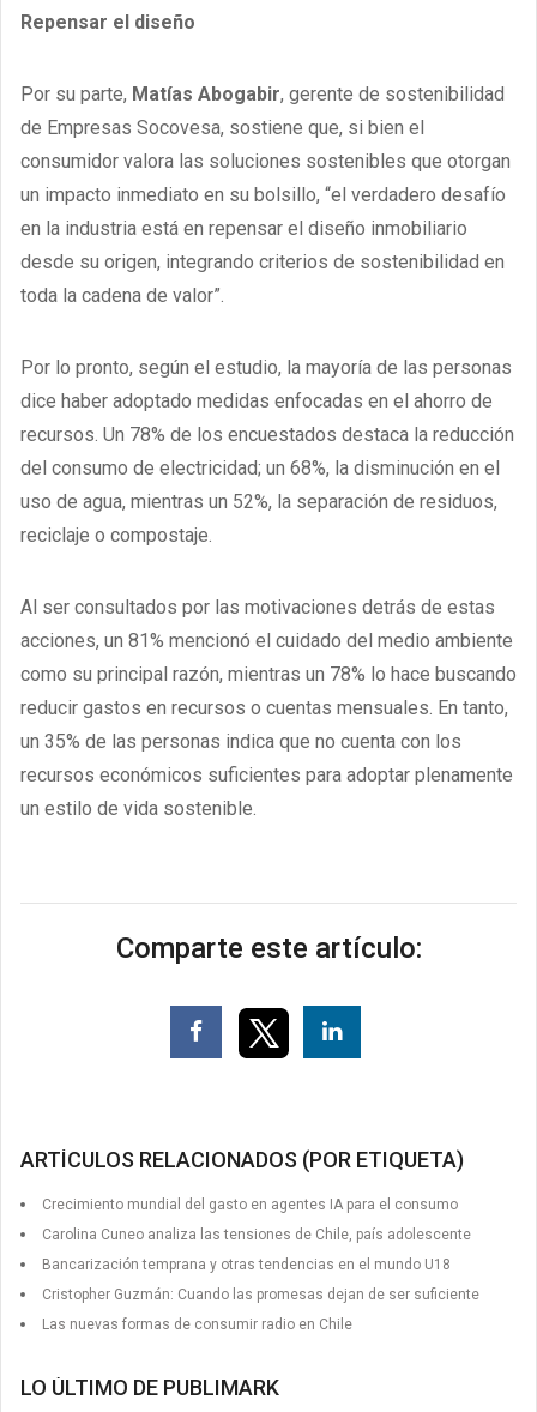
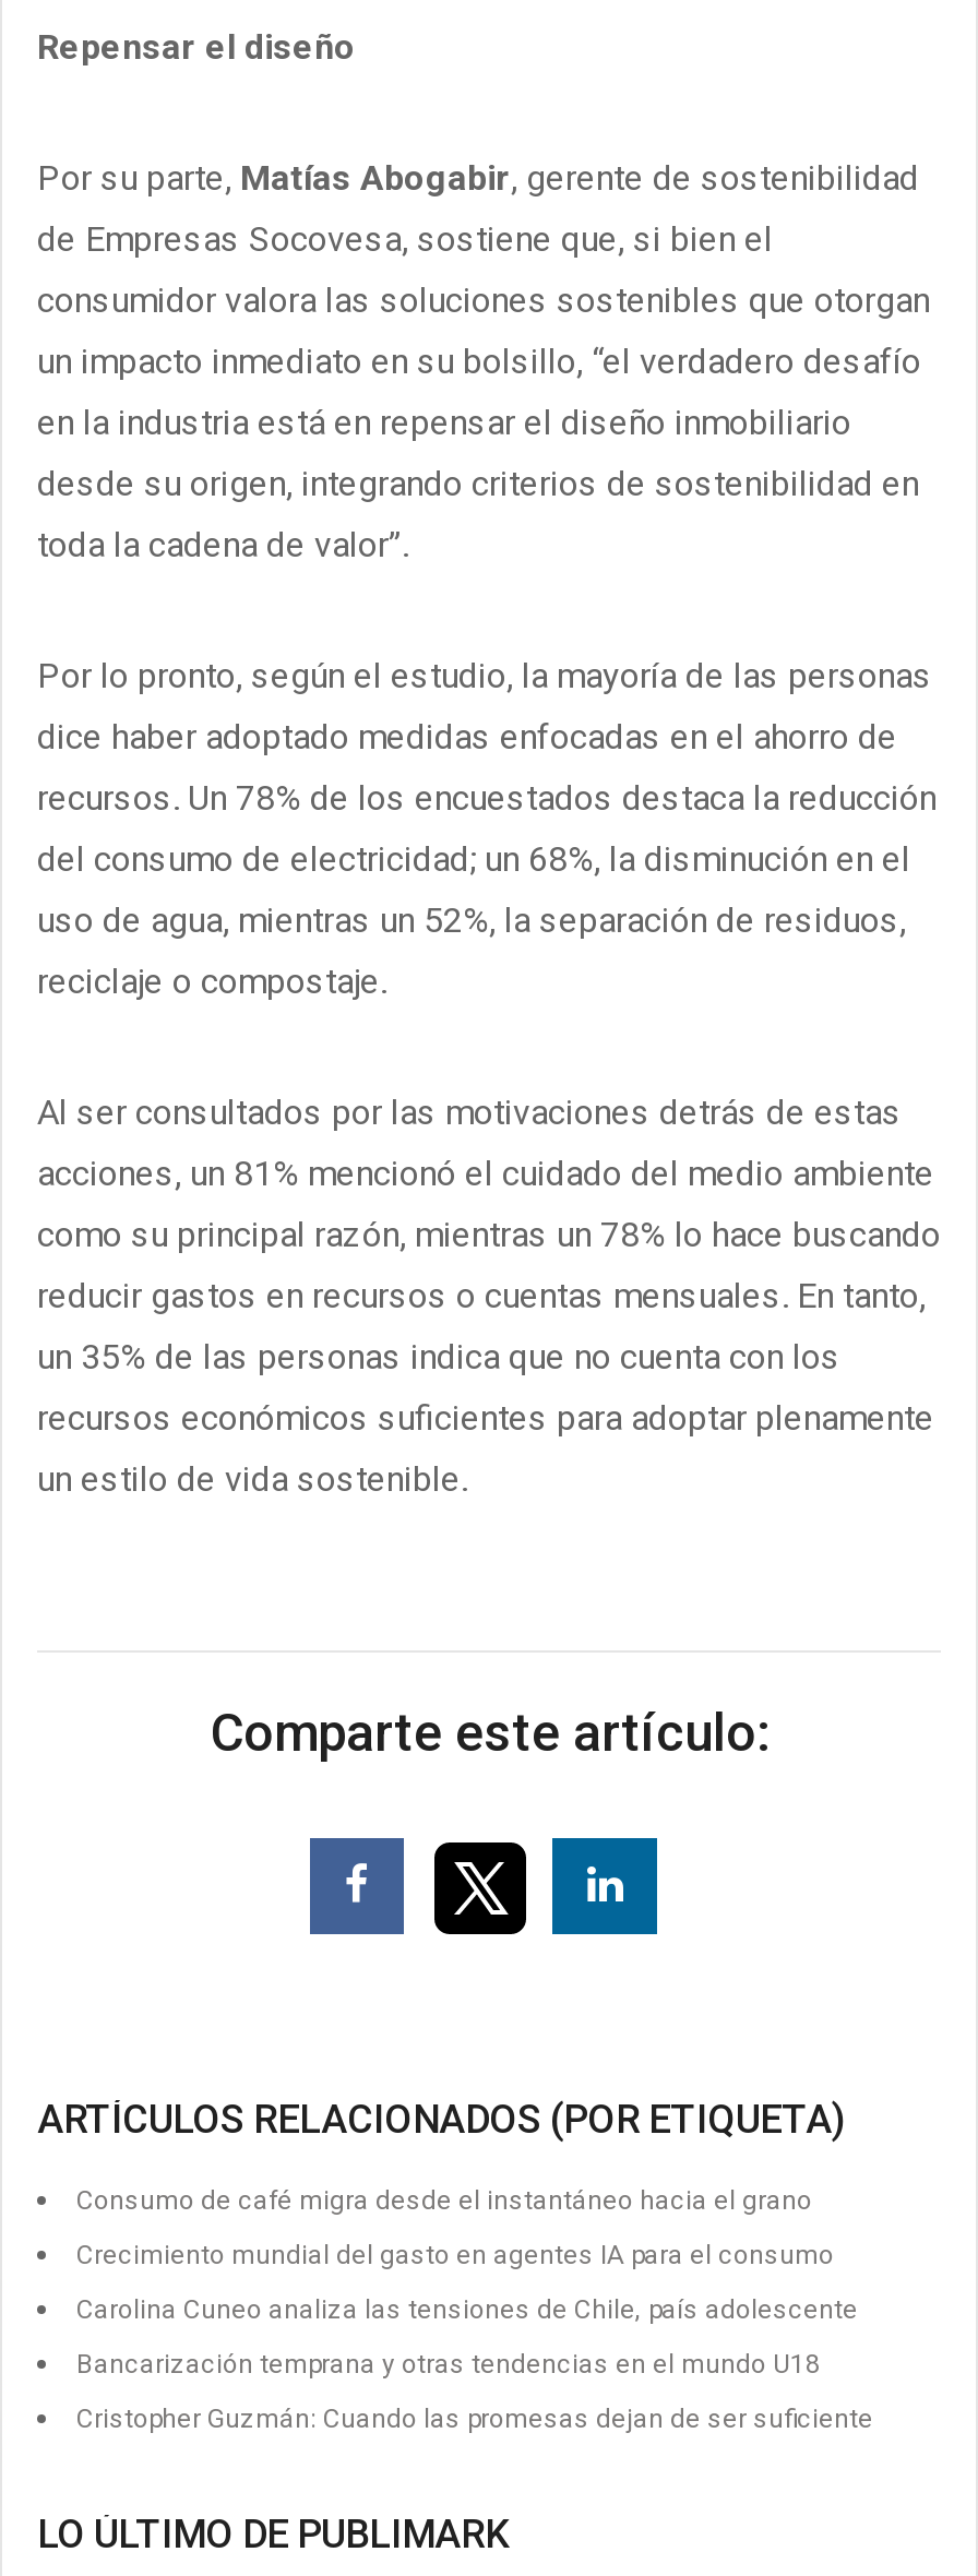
none -> [76,2186,812,2216] Consumo de café migra desde el instantáneo hacia el grano
moved [42,1196,479,1303] -> [76,2240,873,2435]: Crecimiento mundial del gasto en agentes IA para el consumo | Carolina Cuneo analiza las tensiones de Chile, país adolescente | Bancarización temprana y otras tendencias en el mundo U18 | Cristopher Guzmán: Cuando las promesas dejan de ser suficiente
[42,1316,352,1333] Las nuevas formas de consumir radio en Chile -> none

